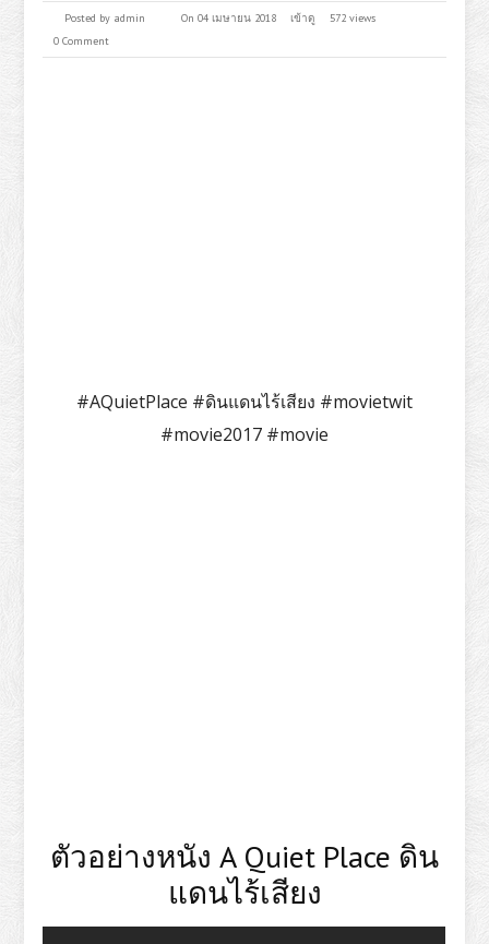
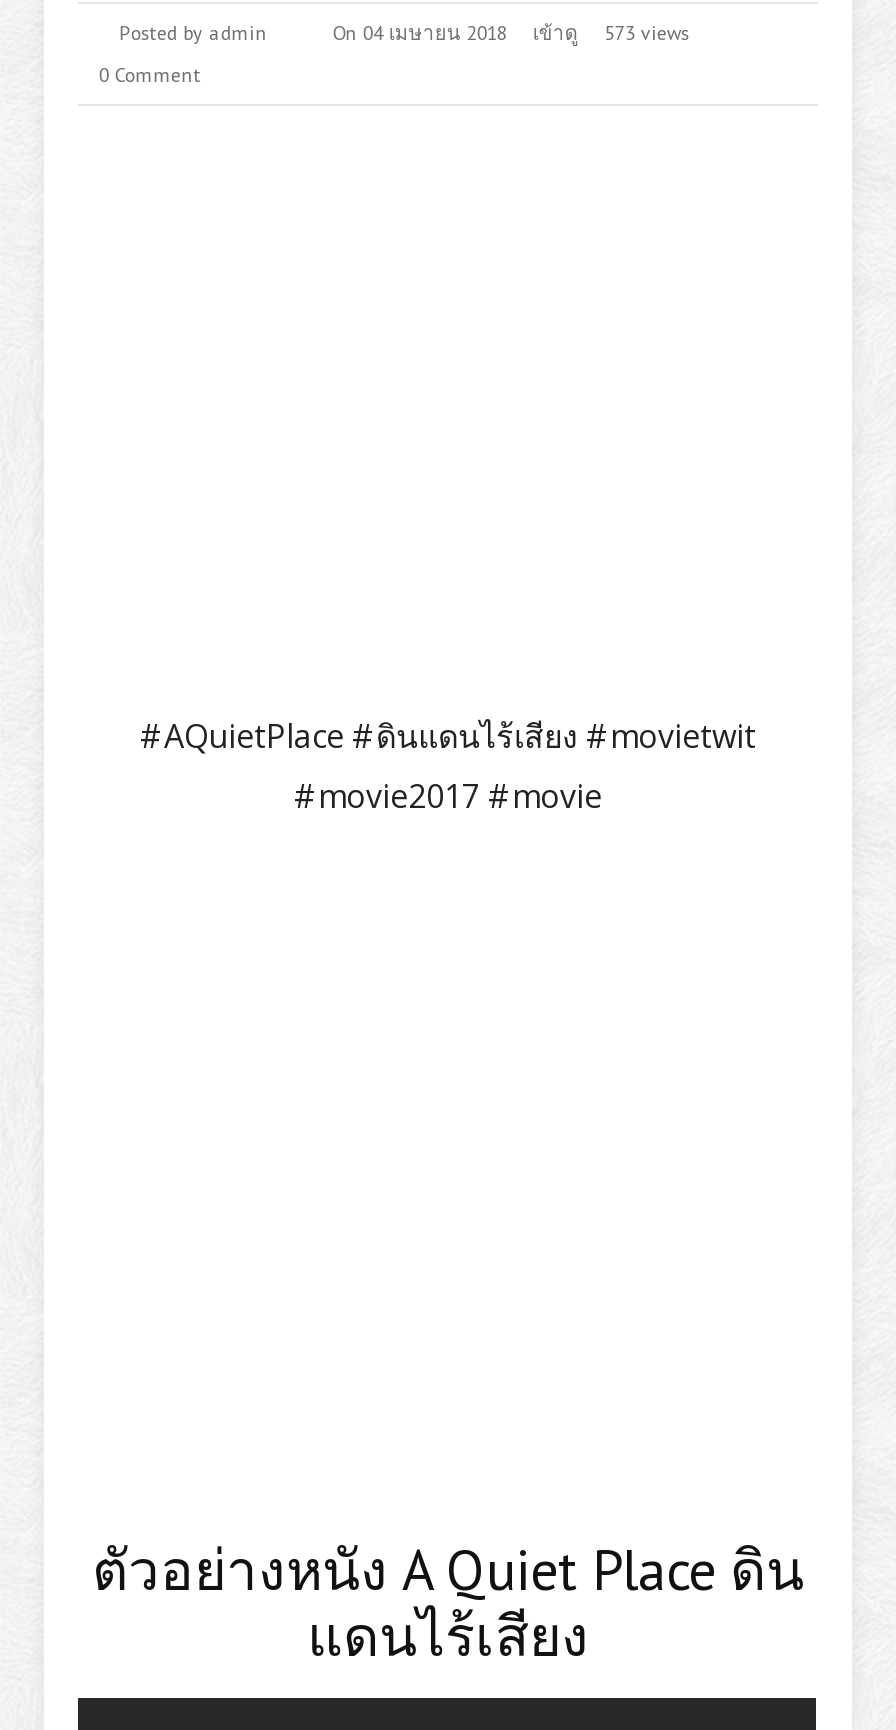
[182,11,376,25] On 04 เมษายน 2018 เข้าดู 572 views -> [333,19,689,45] On 04 เมษายน 2018 เข้าดู 573 views

